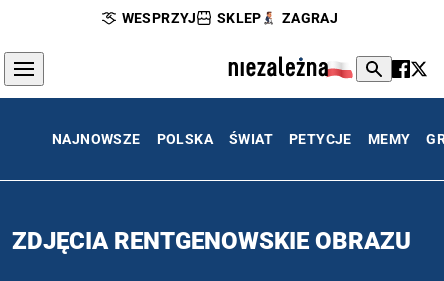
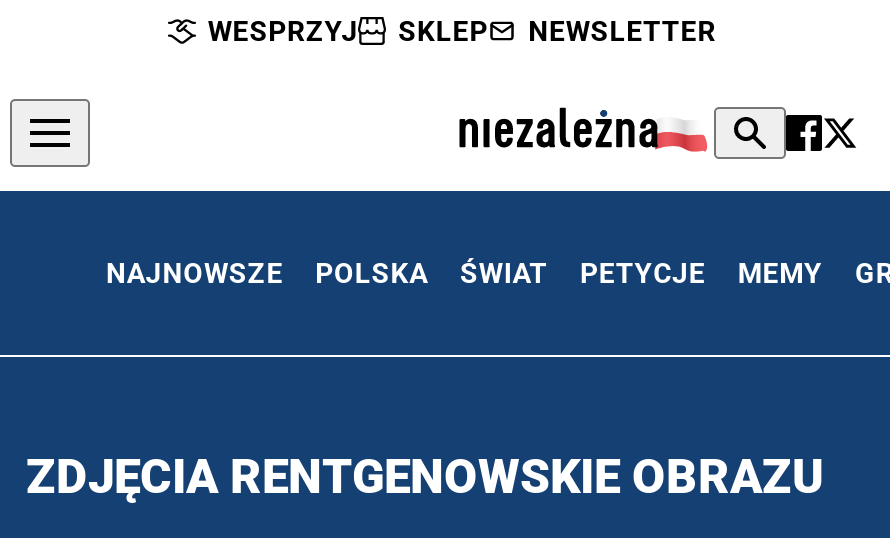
[282,10,338,26] ZAGRAJ -> [528,15,716,47] NEWSLETTER

